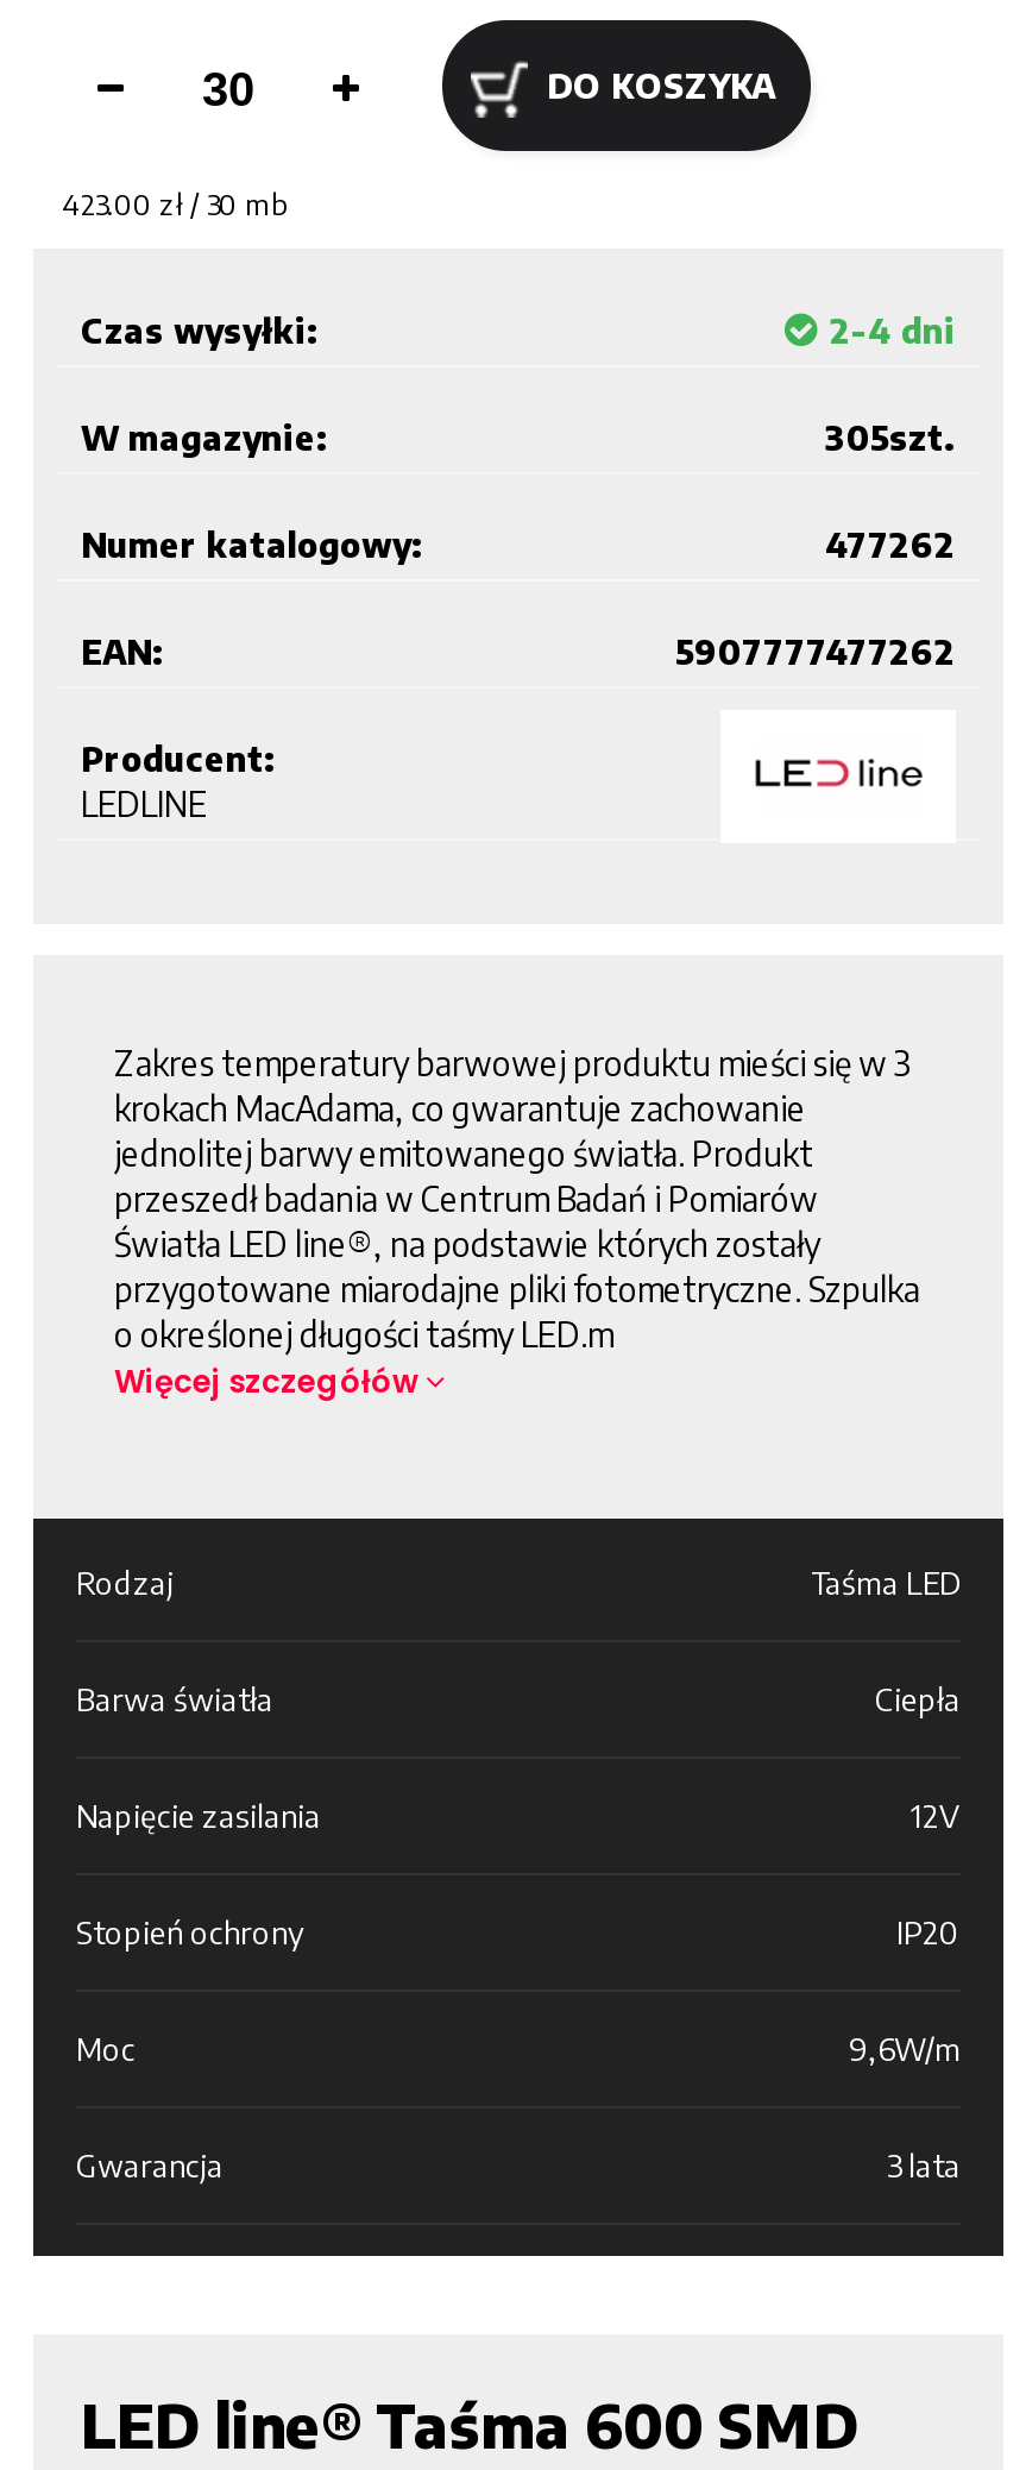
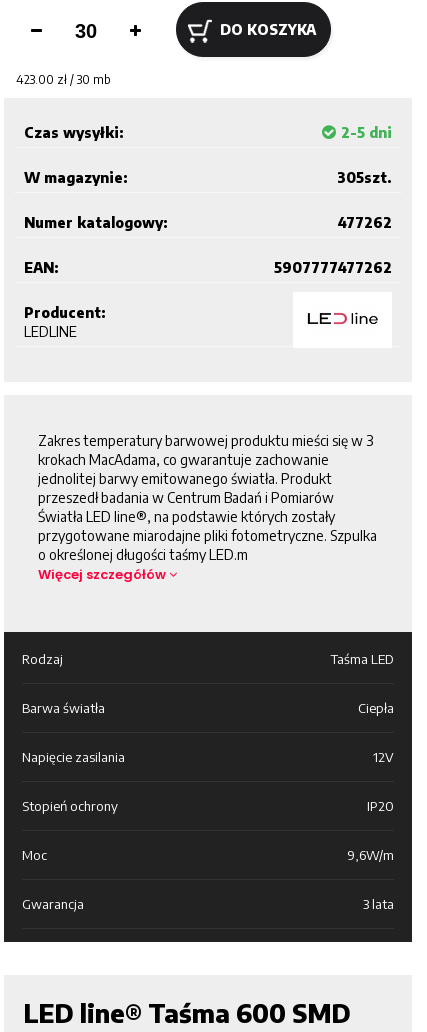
[830,309,956,350] 2-4 dni -> [341,124,392,141] 2-5 dni

